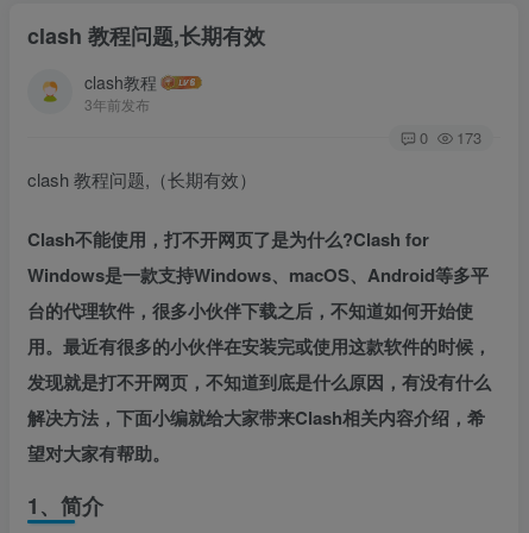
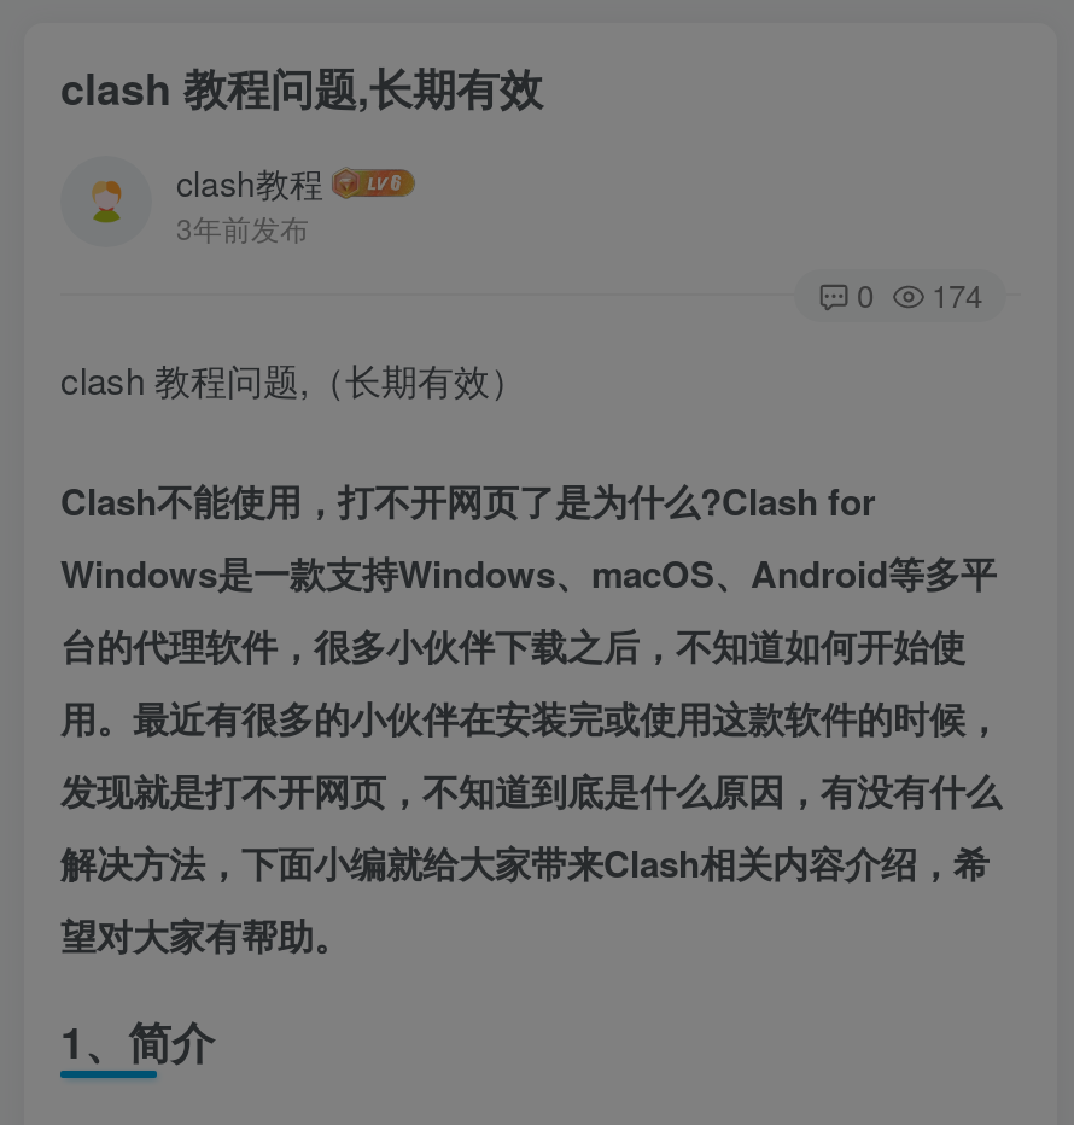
[420,126,481,149] 0 173 -> [857,272,982,317] 0 174

